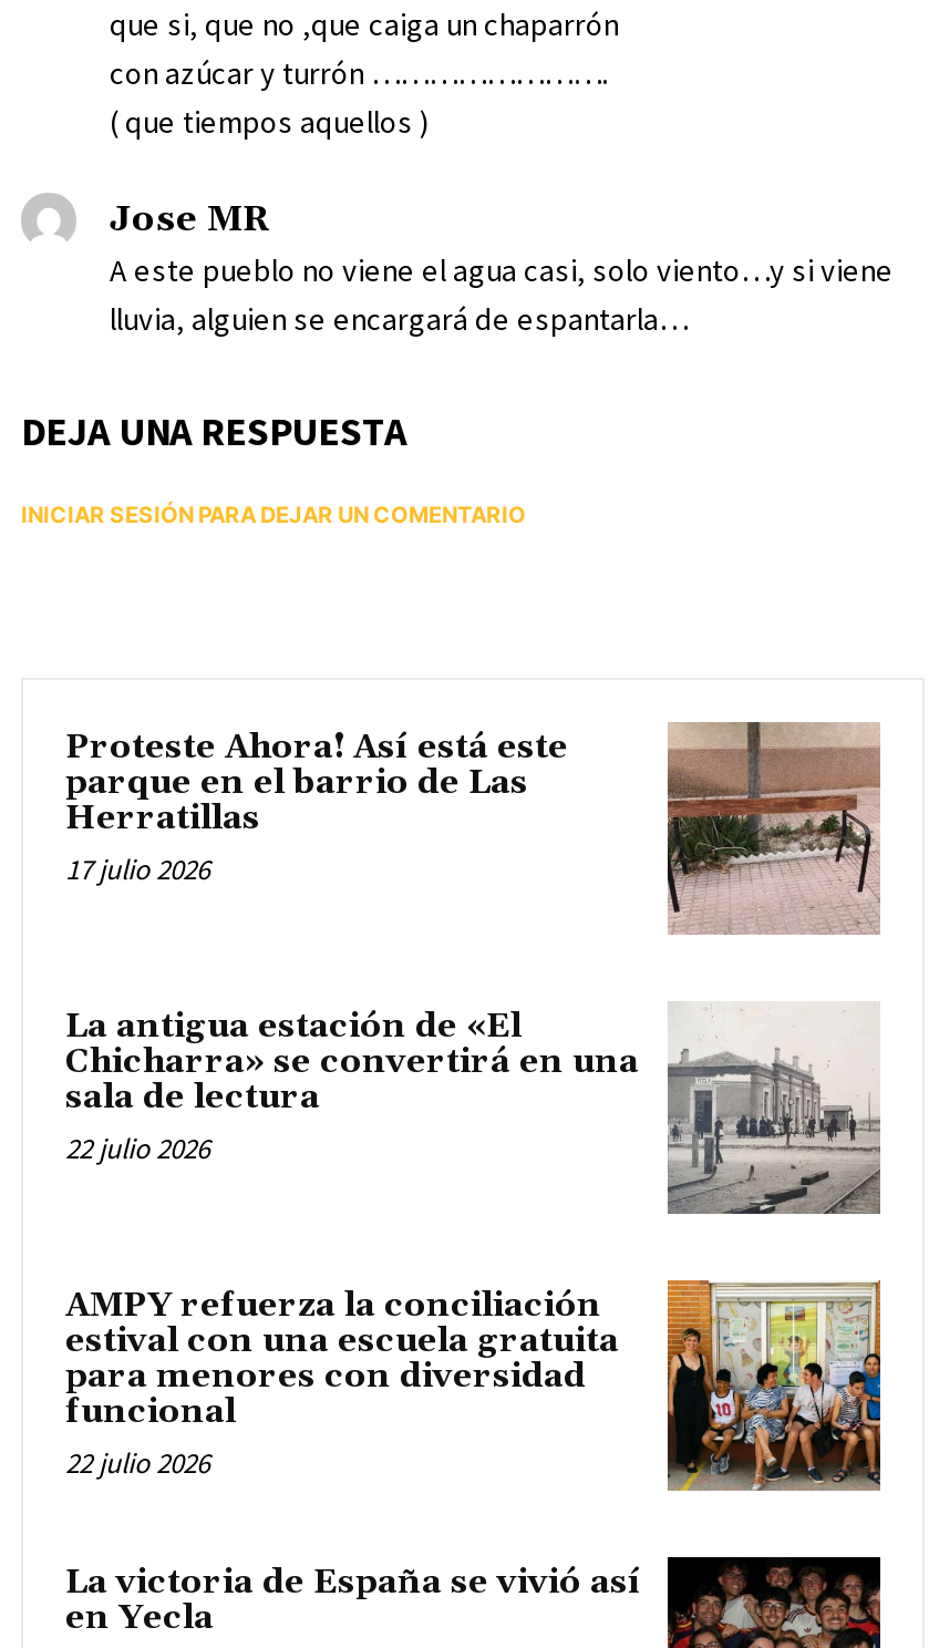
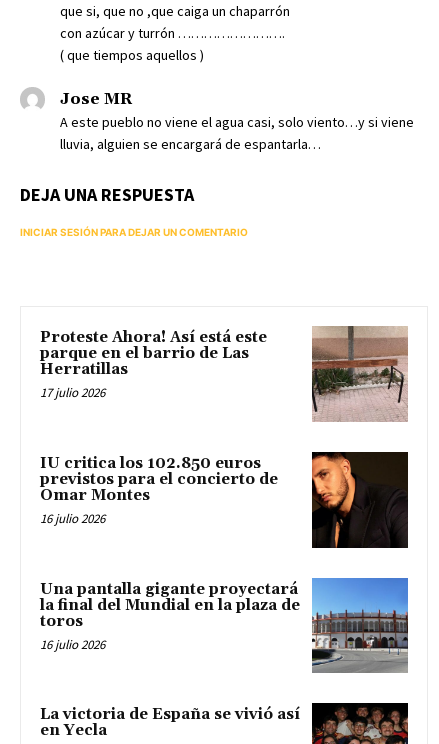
[65,1001,880,1216] [image] | La antigua estación de «El | Chicharra» se convertirá en una | sala de lectura | 22 julio 2026 -> [40,451,409,548] [image] | IU critica los 102.850 euros | previstos para el concierto de | Omar Montes | 16 julio 2026
[65,1278,882,1491] [image] | AMPY refuerza la conciliación | estival con una escuela gratuita | para menores con diversidad | funcional | 22 julio 2026 -> [40,577,409,673] [image] | Una pantalla gigante proyectará | la final del Mundial en la plaza de | toros | 16 julio 2026

